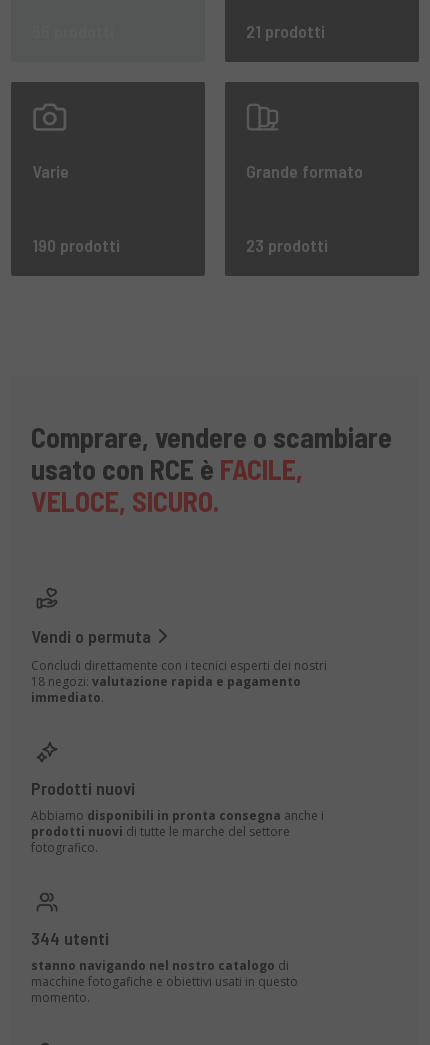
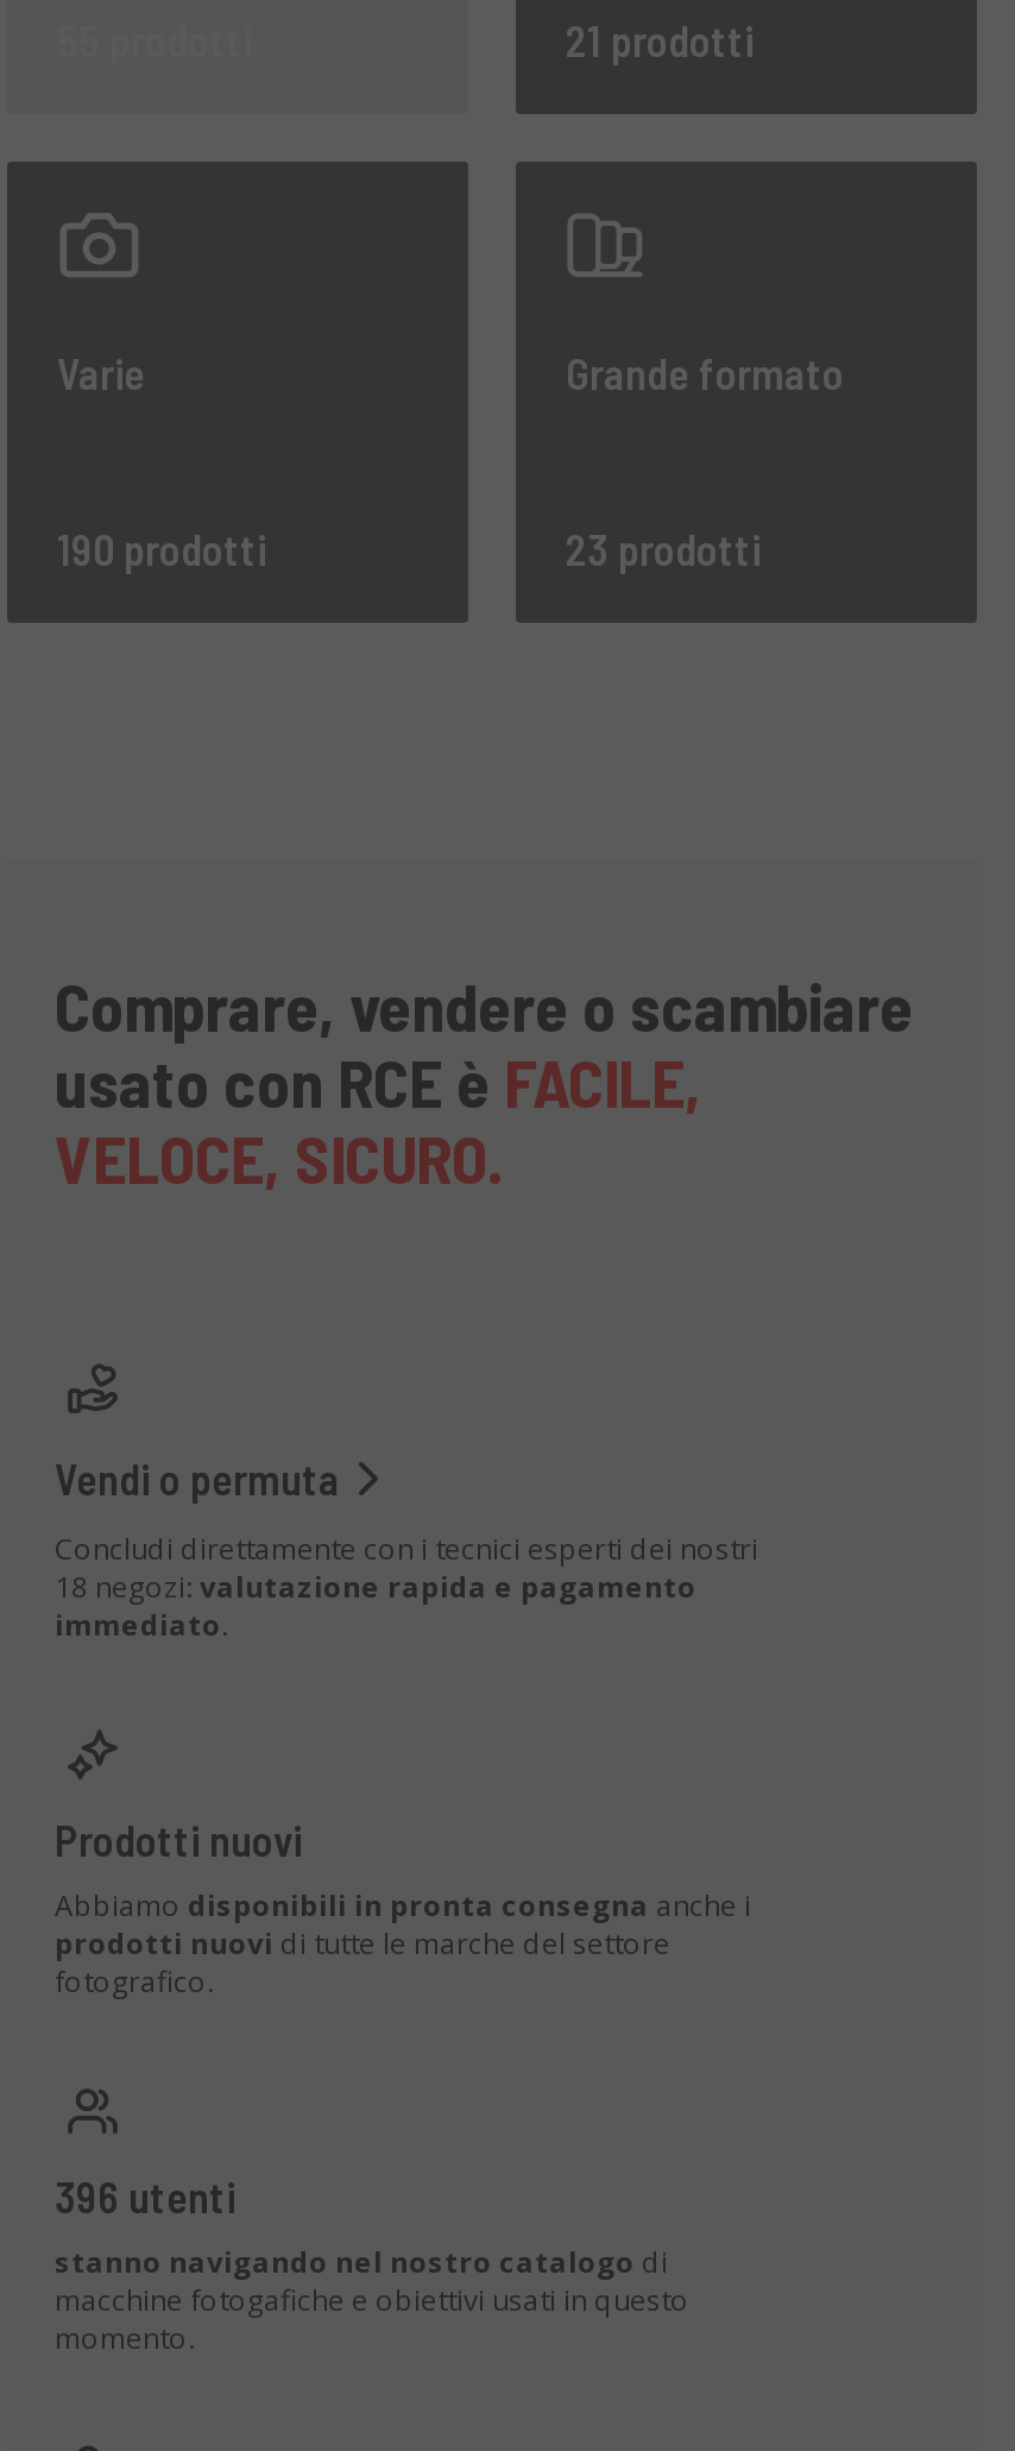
[31,927,109,949] 344 utenti -> [55,2171,235,2224] 396 utenti

